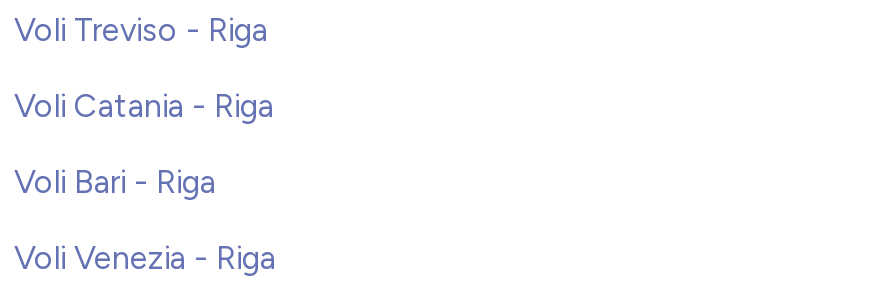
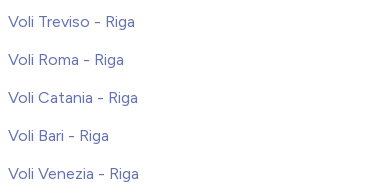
none -> [8,50,124,69] Voli Roma - Riga

